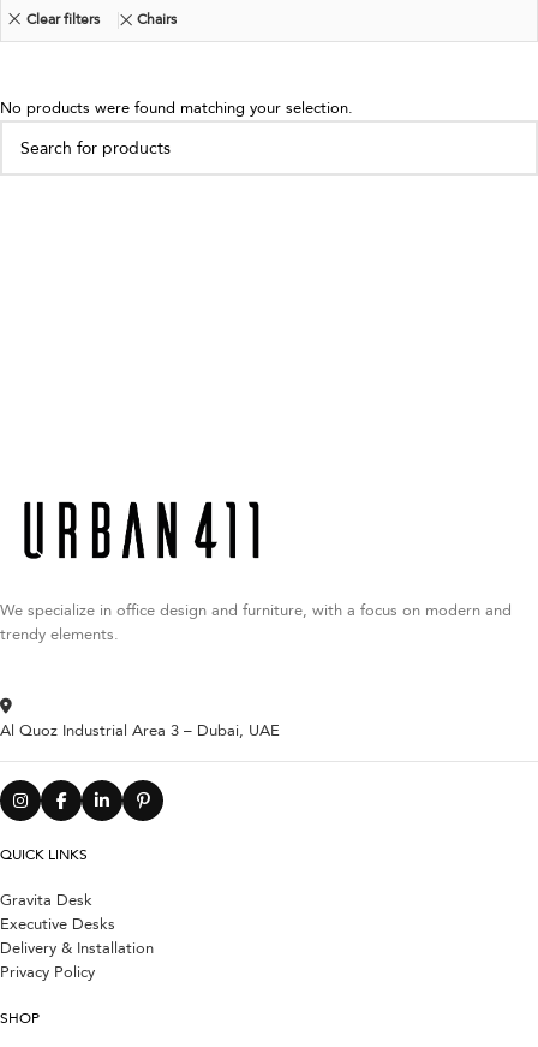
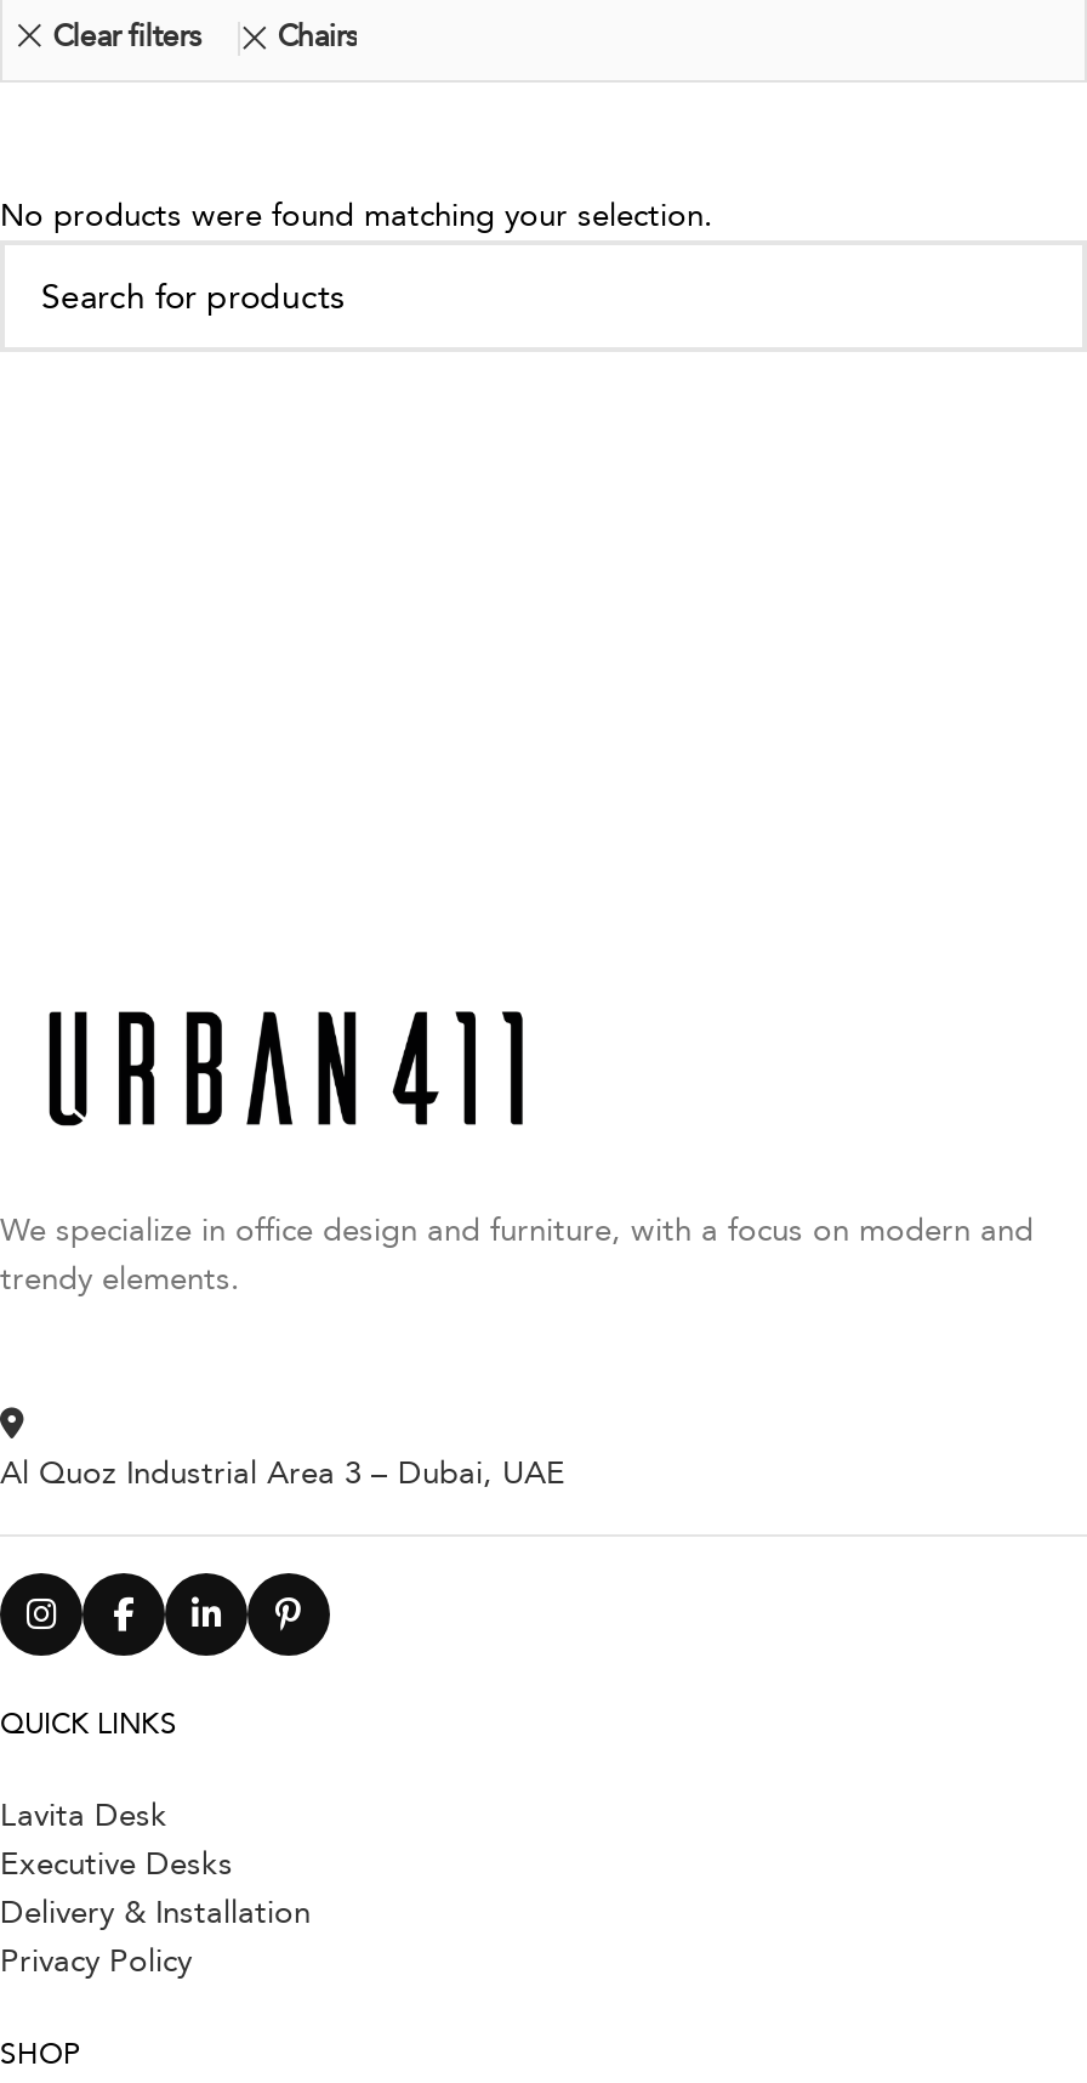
[0,890,92,911] Gravita Desk -> [0,1794,167,1838] Lavita Desk

